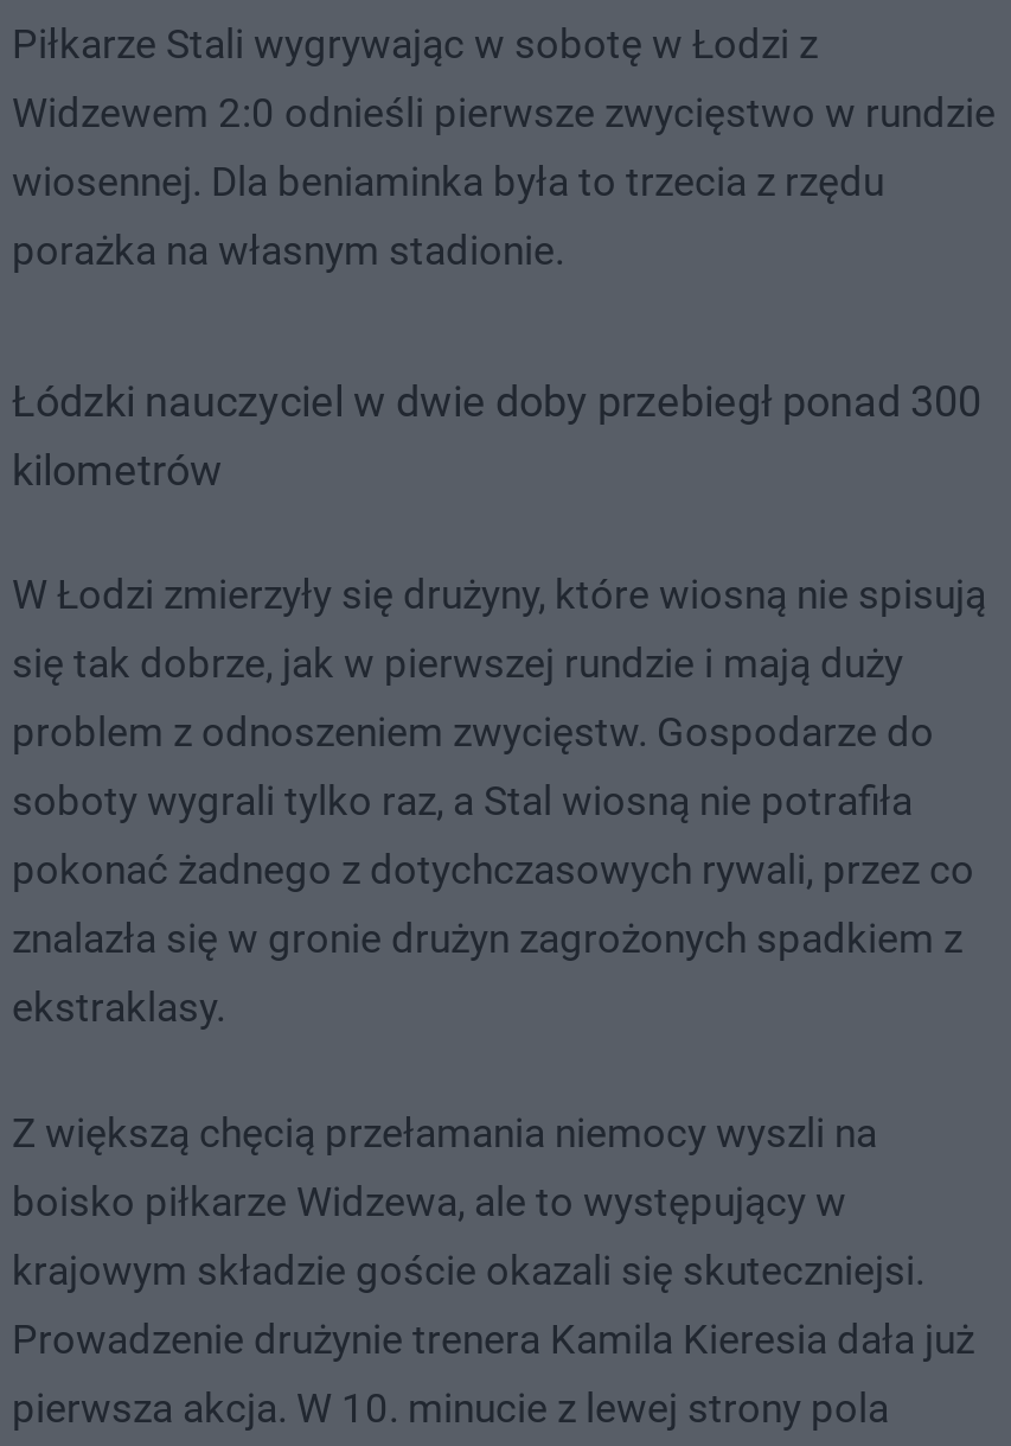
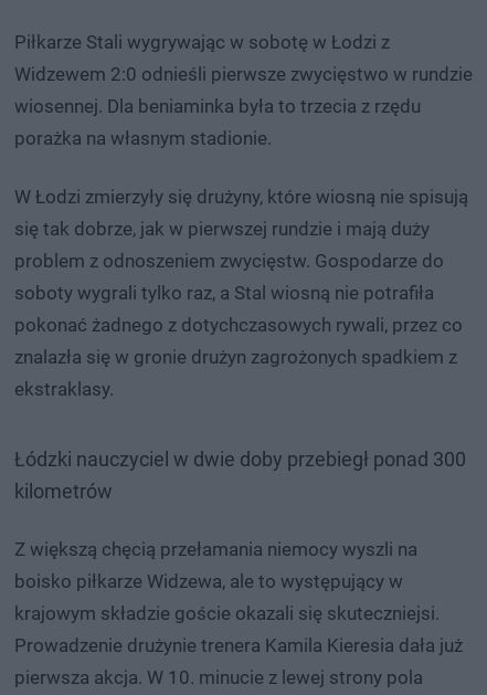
moved [12,375,981,494] -> [14,447,466,502]: Łódzki nauczyciel w dwie doby przebiegł ponad 300 | kilometrów
moved [12,570,986,1030] -> [14,185,468,400]: W Łodzi zmierzyły się drużyny, które wiosną nie spisują | się tak dobrze, jak w pierwszej rundzie i mają duży | problem z odnoszeniem zwycięstw. Gospodarze do | soboty wygrali tylko raz, a Stal wiosną nie potrafiła | pokonać żadnego z dotychczasowych rywali, przez co | znalazła się w gronie drużyn zagrożonych spadkiem z | ekstraklasy.

